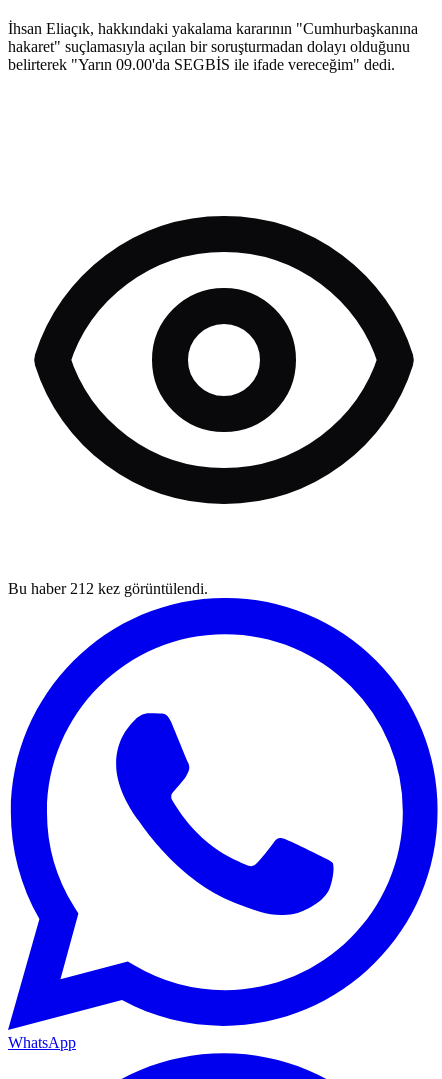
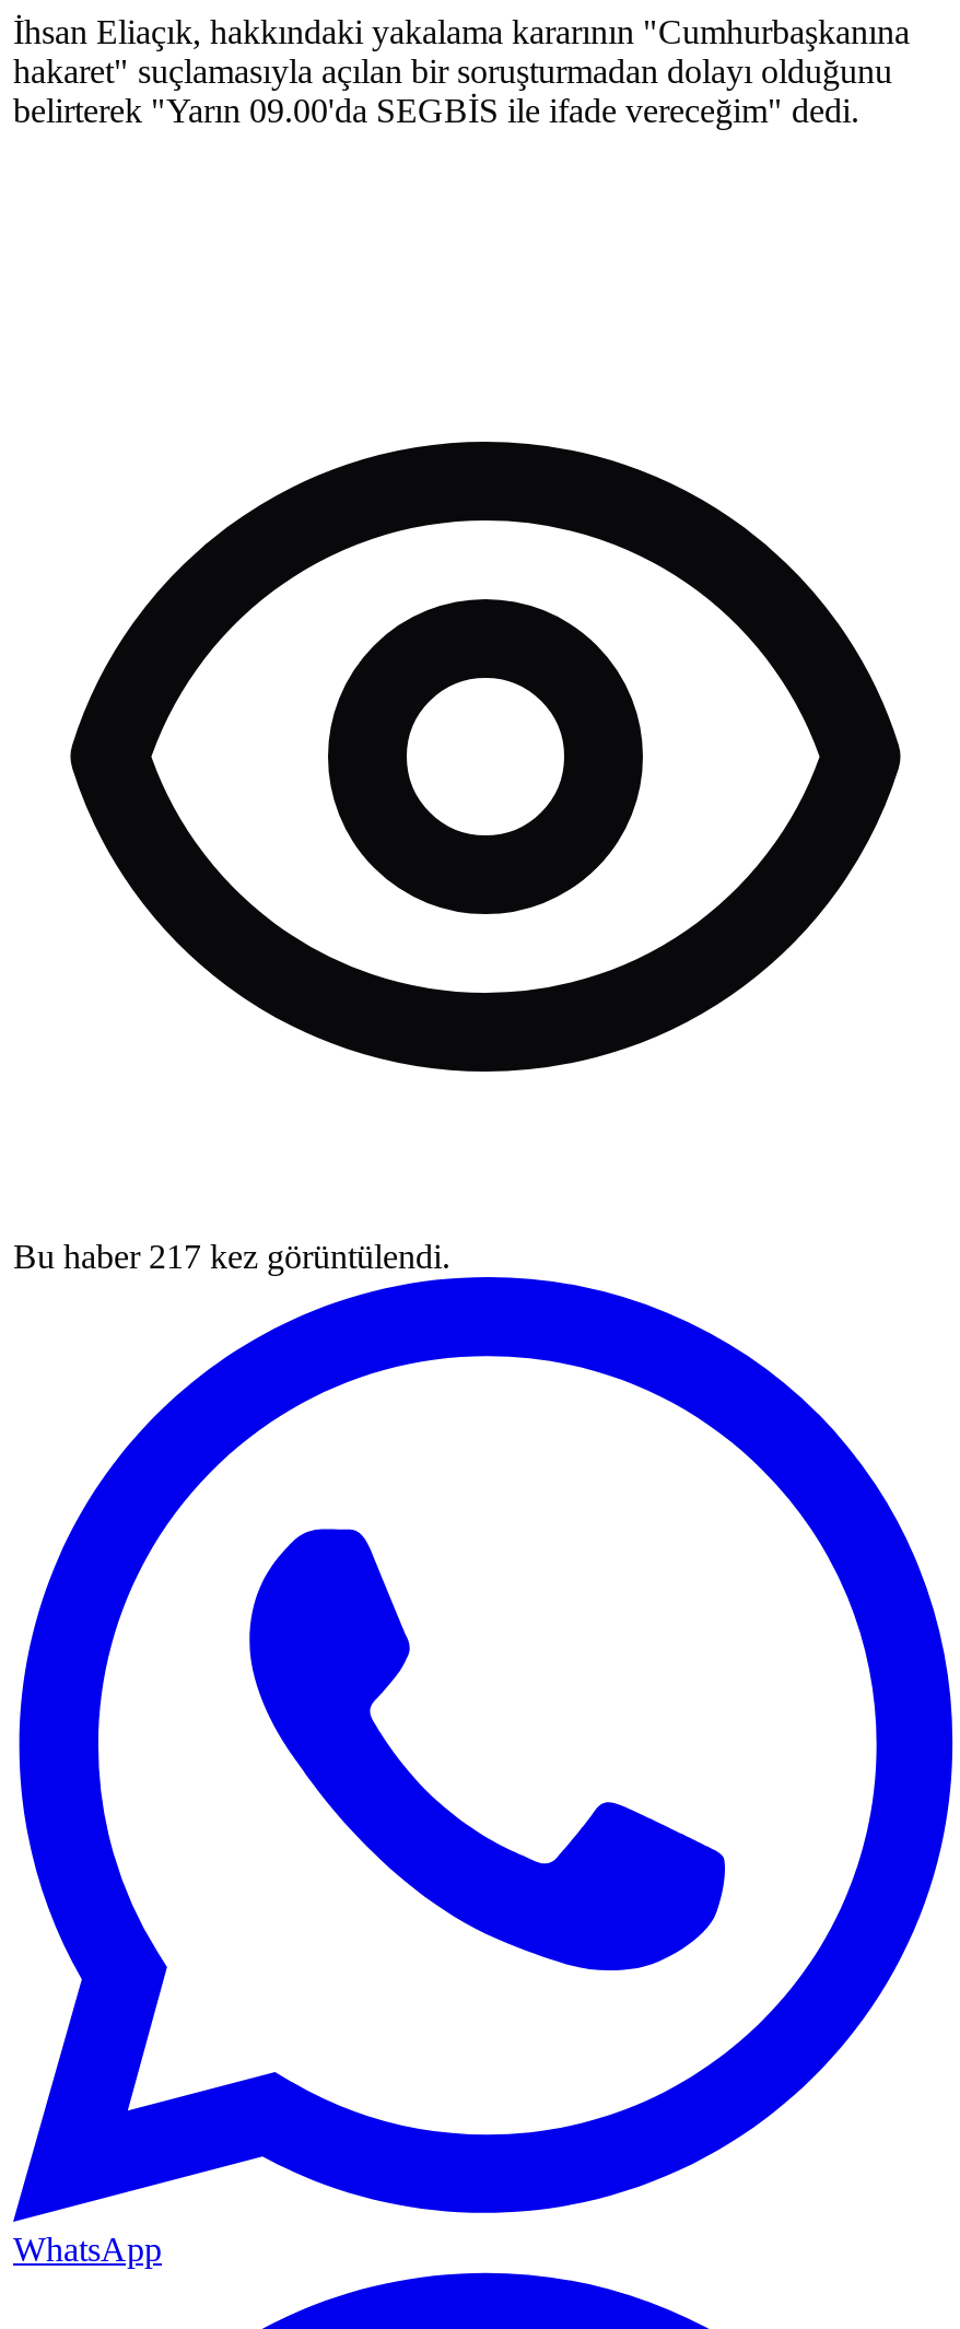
[8,580,208,597] Bu haber 212 kez görüntülendi. -> [13,1238,450,1275] Bu haber 217 kez görüntülendi.

